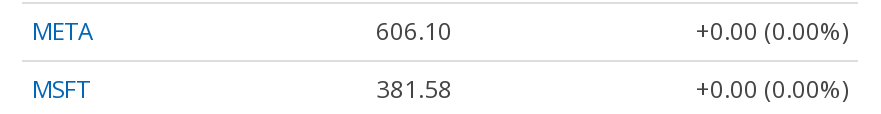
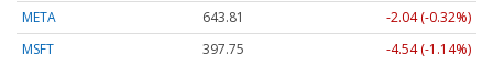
[376,13,452,47] 606.10 -> [202,7,244,26] 643.81
[696,13,848,47] +0.00 (0.00%) -> [386,7,471,26] -2.04 (-0.32%)
[376,71,452,105] 381.58 -> [202,39,244,58] 397.75
[696,71,848,105] +0.00 (0.00%) -> [386,39,471,58] -4.54 (-1.14%)

